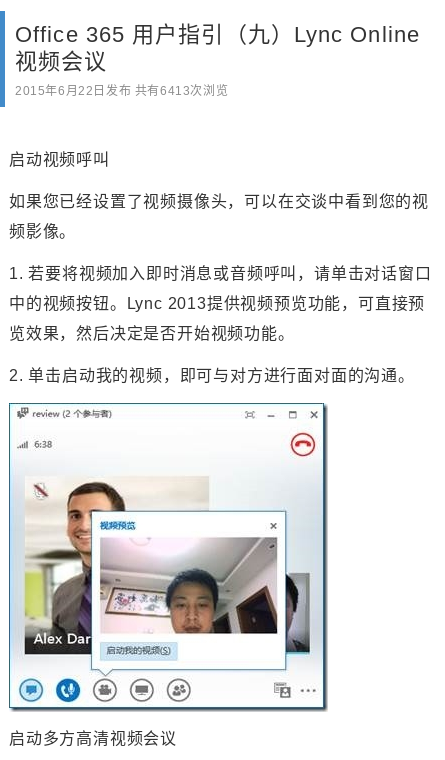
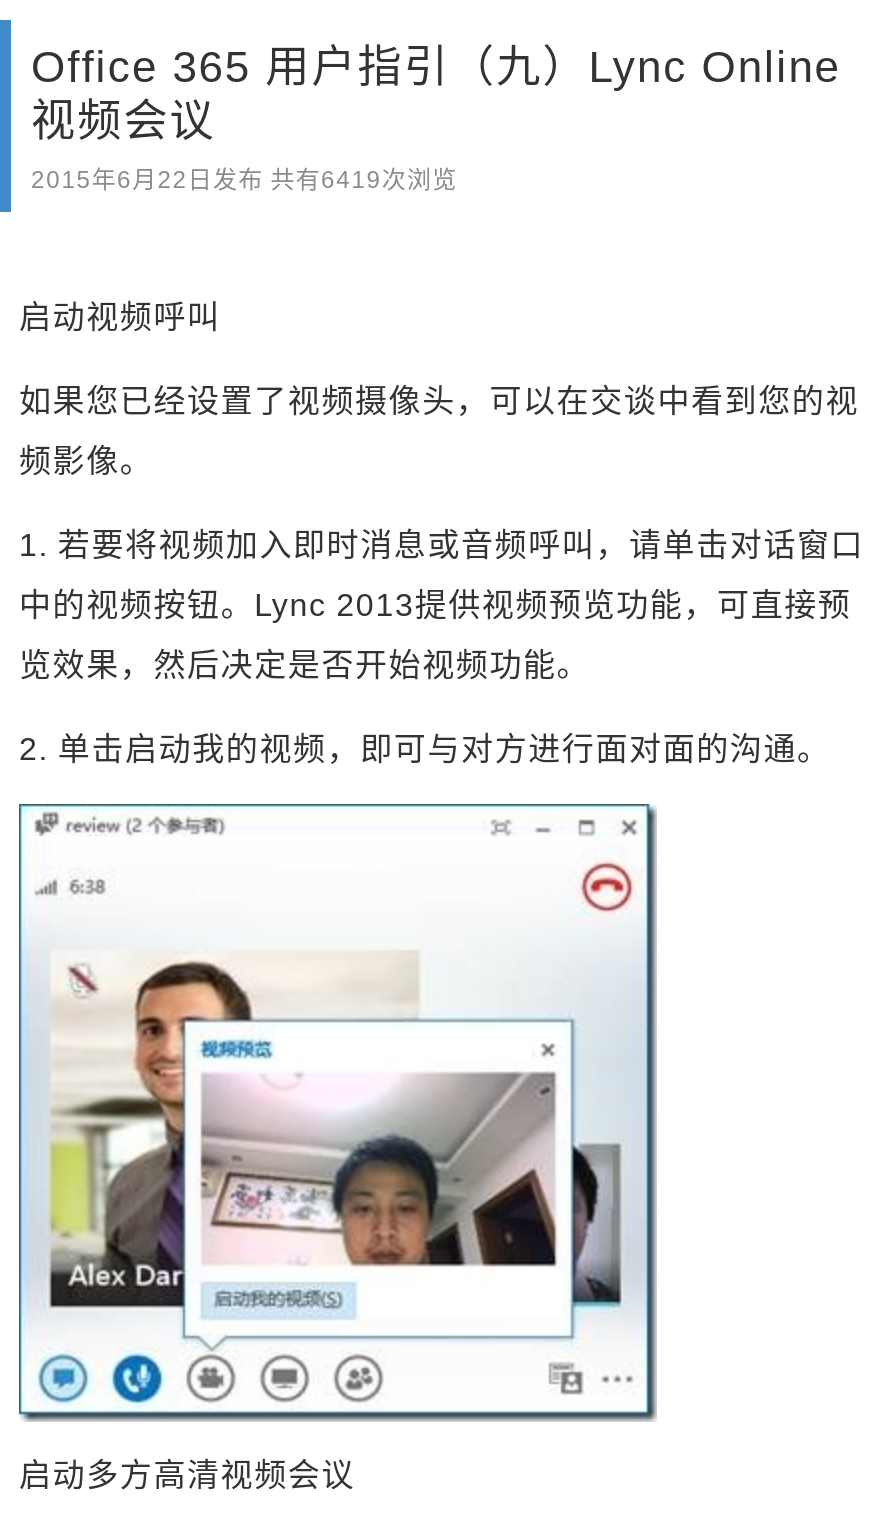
[15,84,228,98] 2015年6月22日发布 共有6413次浏览 -> [31,167,457,195] 2015年6月22日发布 共有6419次浏览

